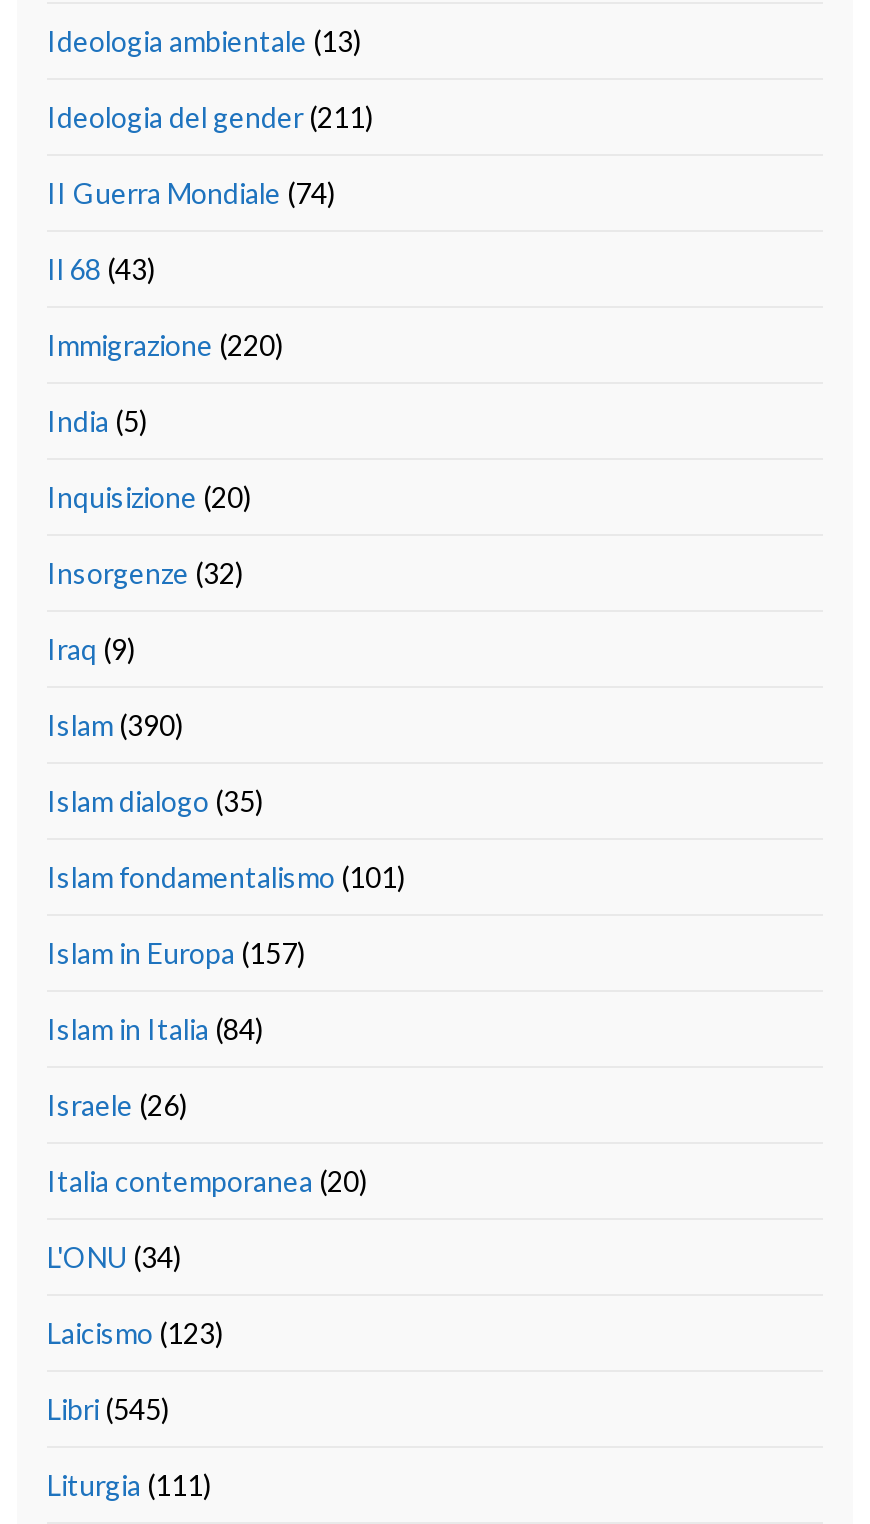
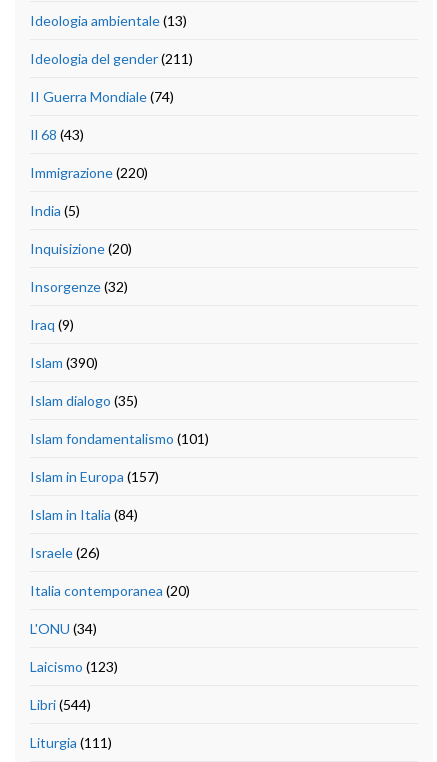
[47,1392,169,1426] Libri (545) -> [30,696,91,713] Libri (544)

